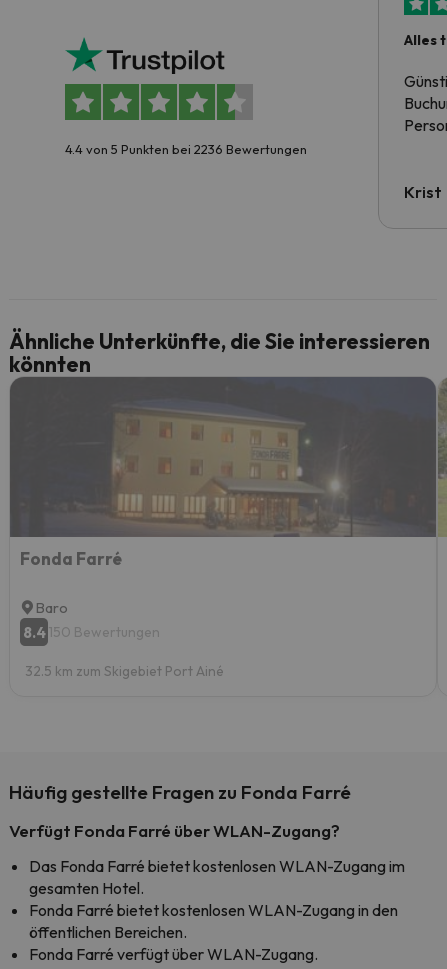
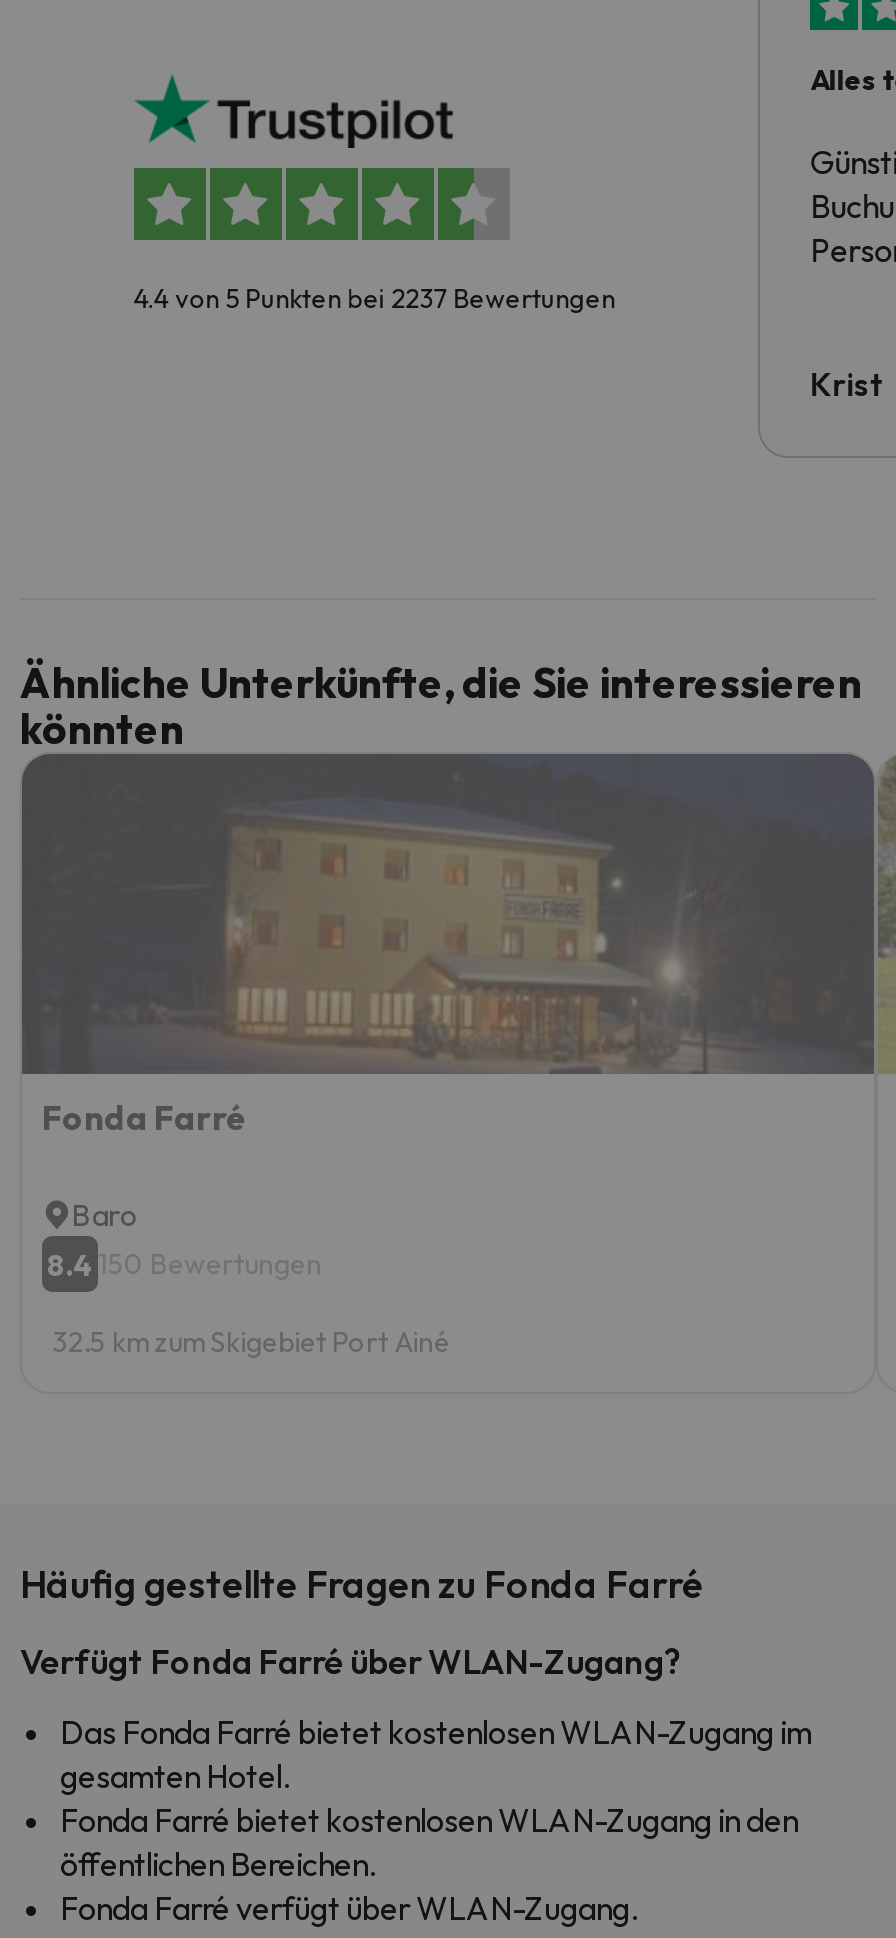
[65,141,307,157] 4.4 von 5 Punkten bei 2236 Bewertungen -> [133,282,615,314] 4.4 von 5 Punkten bei 2237 Bewertungen

